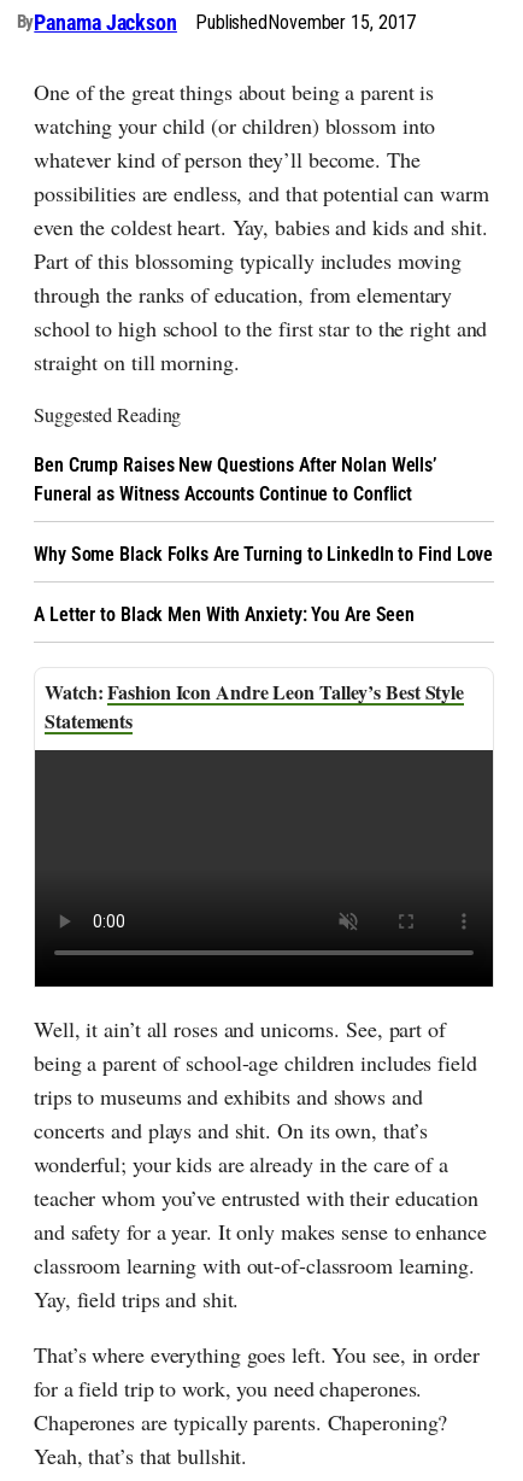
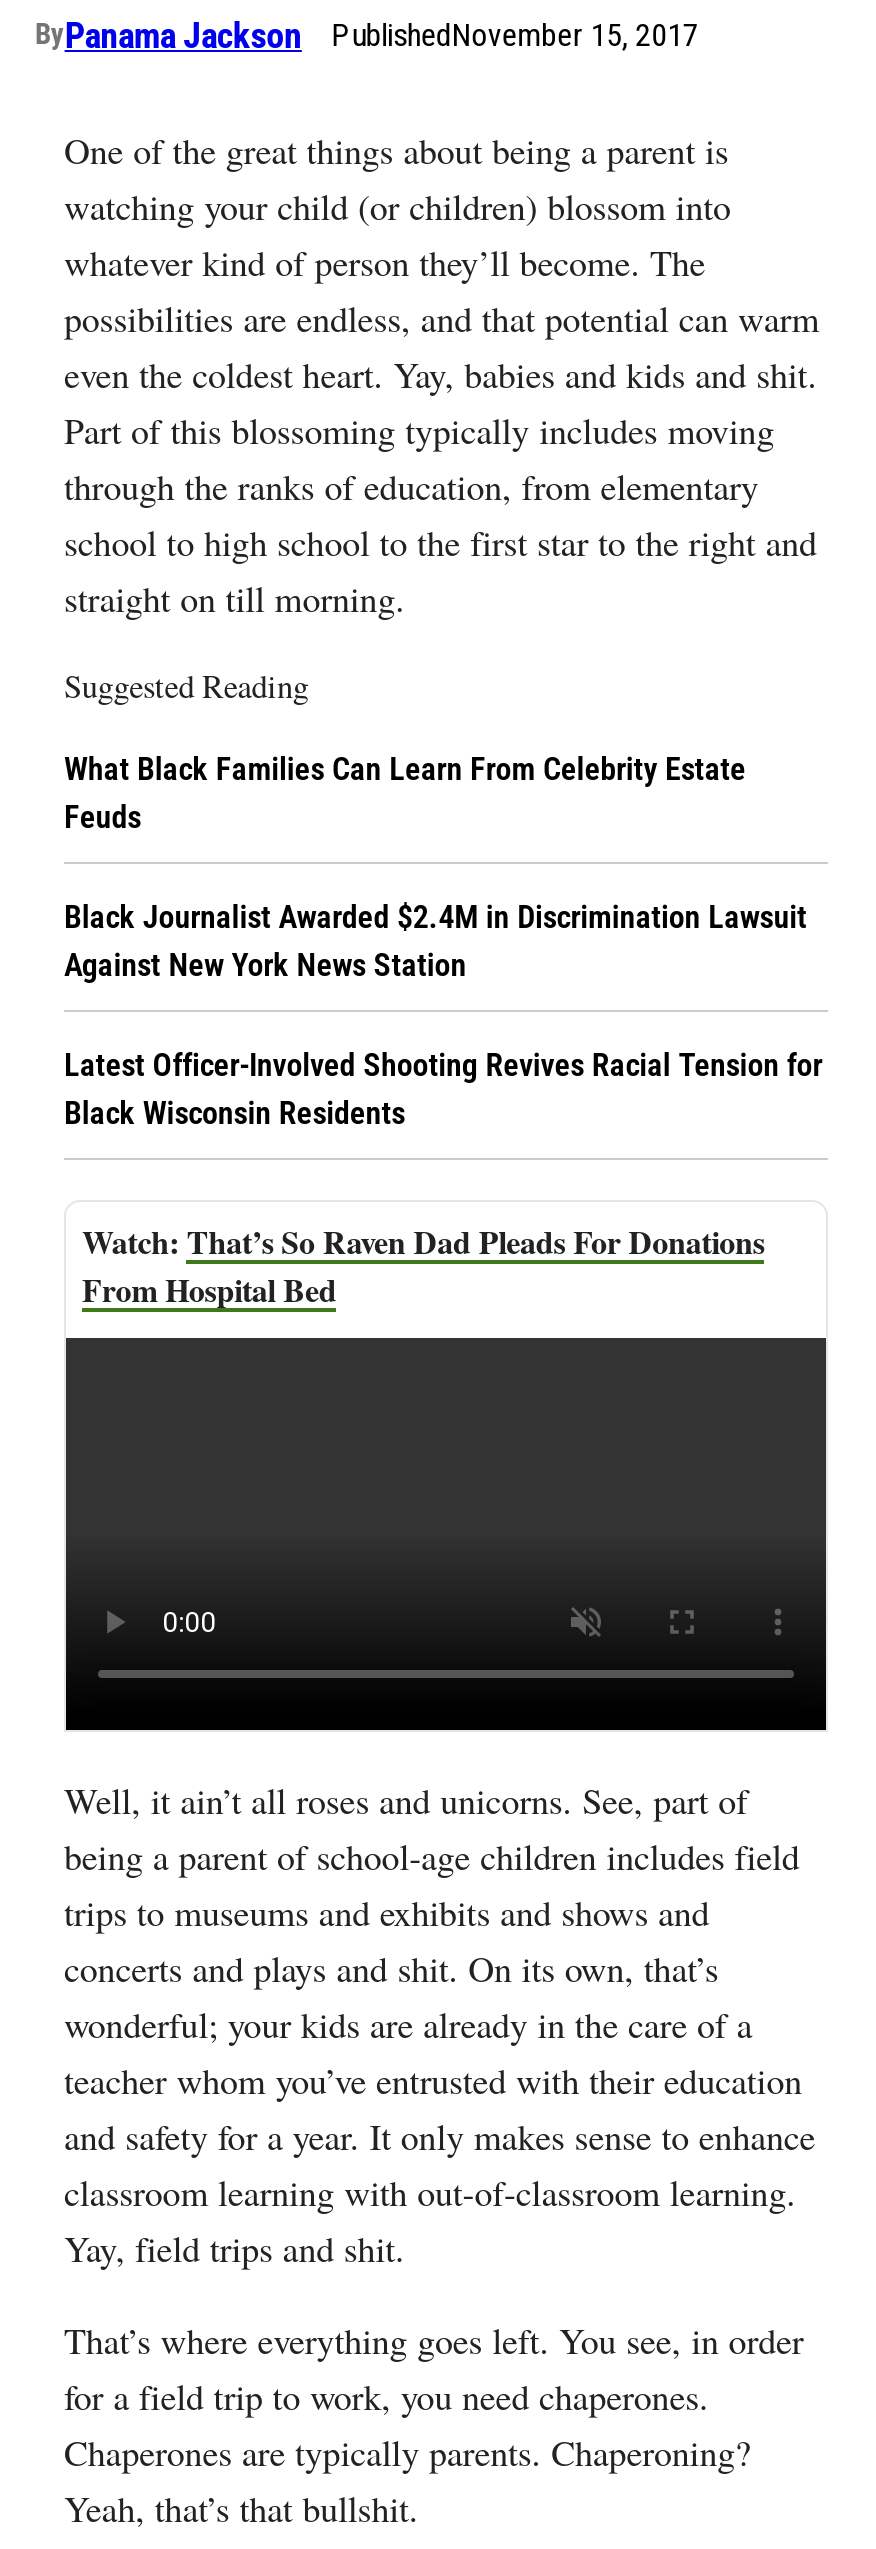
[34,454,436,506] Ben Crump Raises New Questions After Nolan Wells’ | Funeral as Witness Accounts Continue to Conflict -> [64,750,746,836] What Black Families Can Learn From Celebrity Estate | Feuds
[34,543,493,566] Why Some Black Folks Are Turning to LinkedIn to Find Love -> [64,898,807,984] Black Journalist Awarded $2.4M in Discrimination Lawsuit | Against New York News Station
[34,603,415,626] A Letter to Black Men With Anxiety: You Are Seen -> [64,1046,822,1132] Latest Officer-Involved Shooting Revives Racial Tension for | Black Wisconsin Residents
[45,678,464,735] Fashion Icon Andre Leon Talley’s Best Style | Statements -> [82,1218,765,1312] That’s So Raven Dad Pleads For Donations | From Hospital Bed

